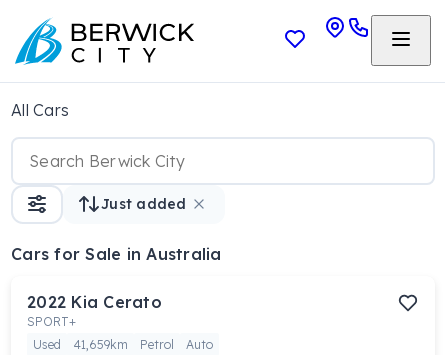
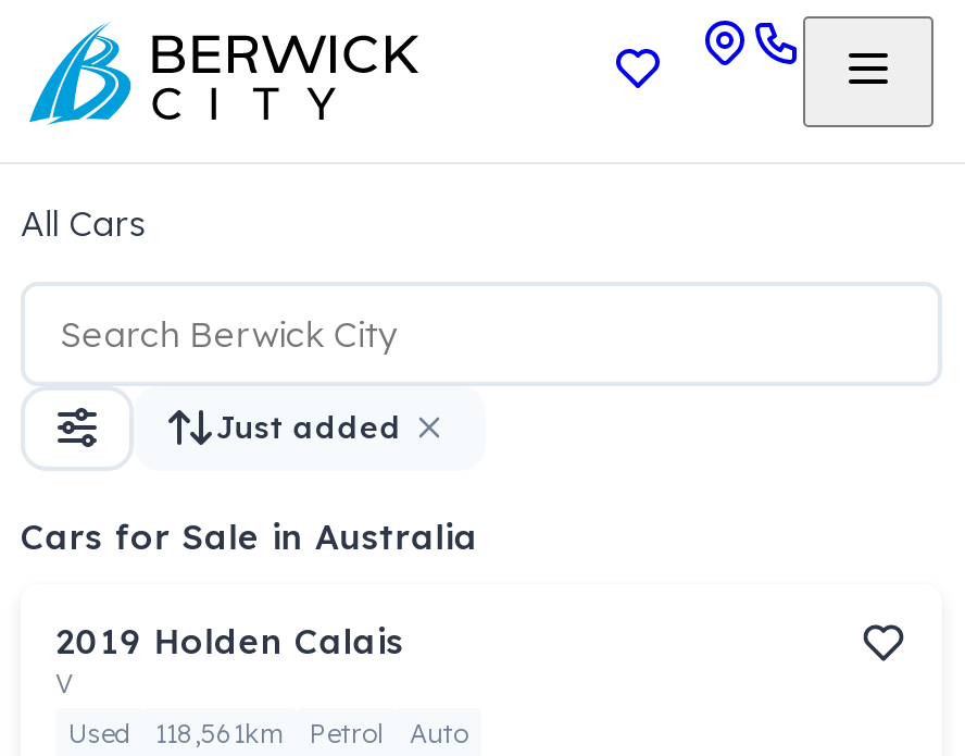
[27,292,162,329] 2022 Kia Cerato | SPORT+ -> [55,619,404,699] 2019 Holden Calais | V
[33,337,213,352] Used 41,659km Petrol Auto -> [68,717,468,749] Used 118,561km Petrol Auto

